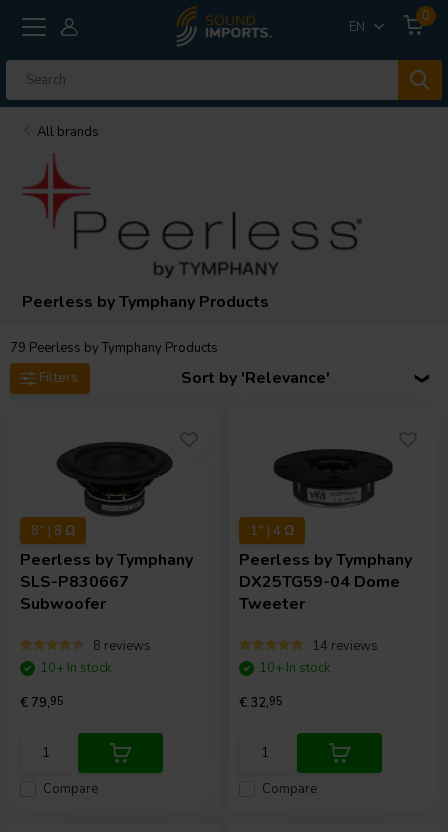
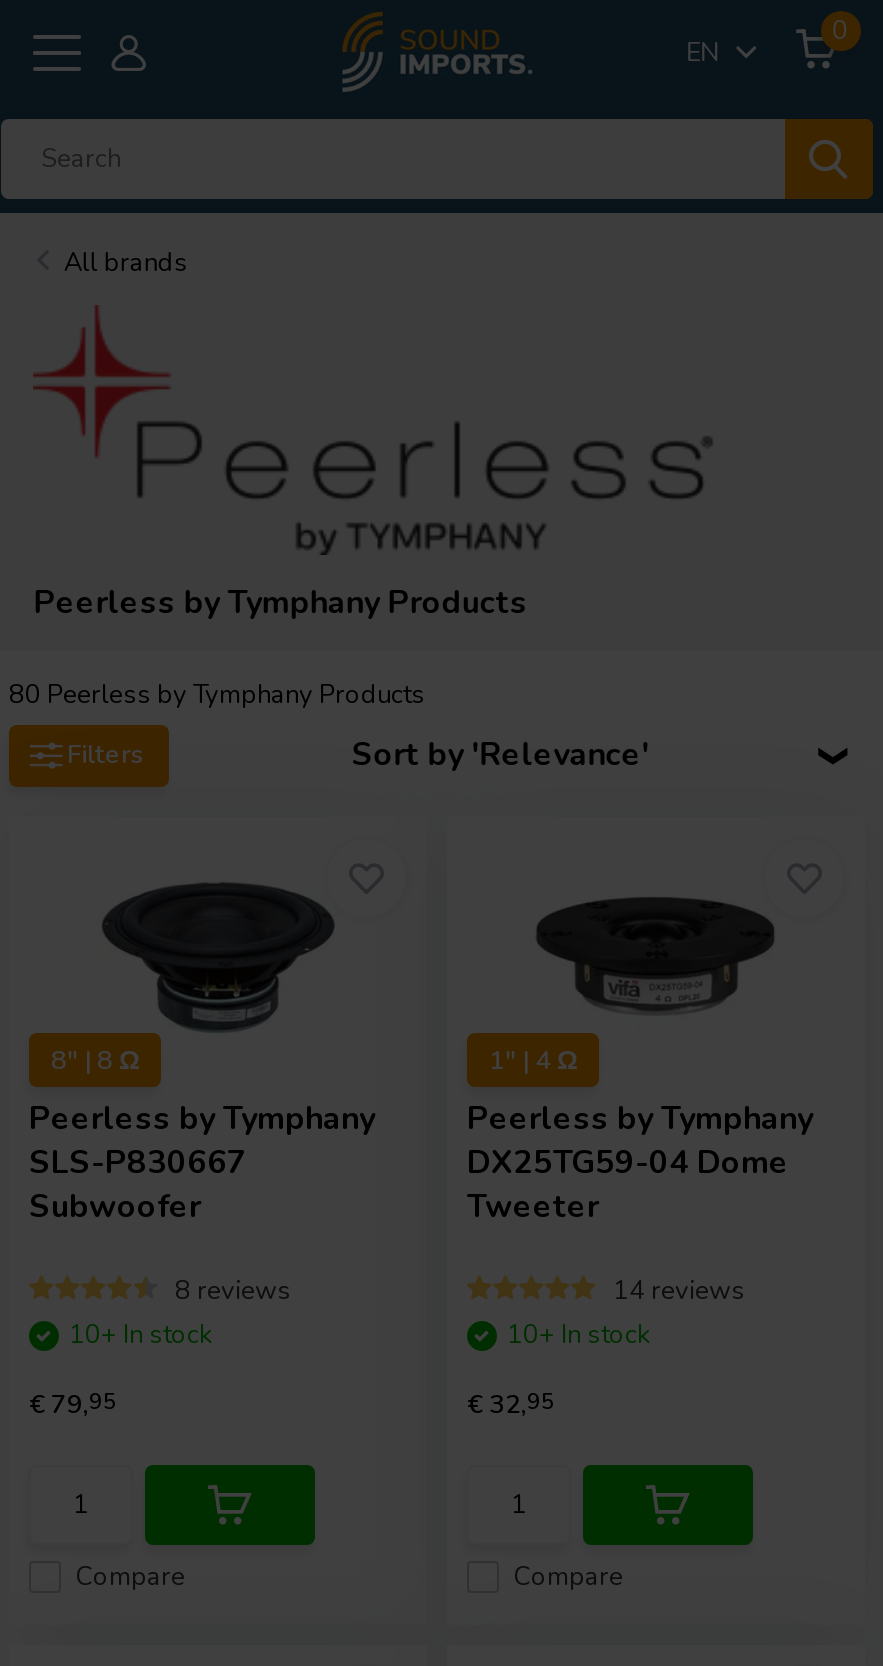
[10,339,218,357] 79 Peerless by Tymphany Products -> [9,677,425,713] 80 Peerless by Tymphany Products

